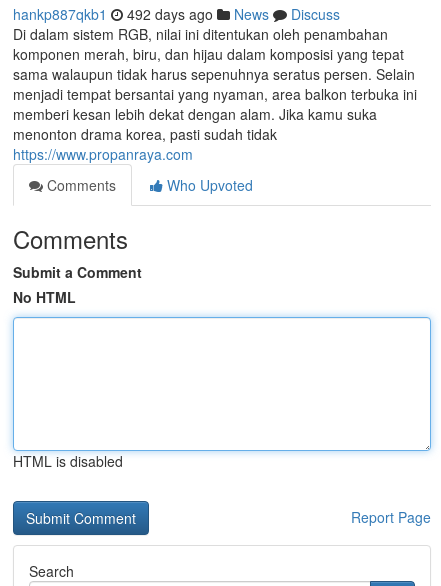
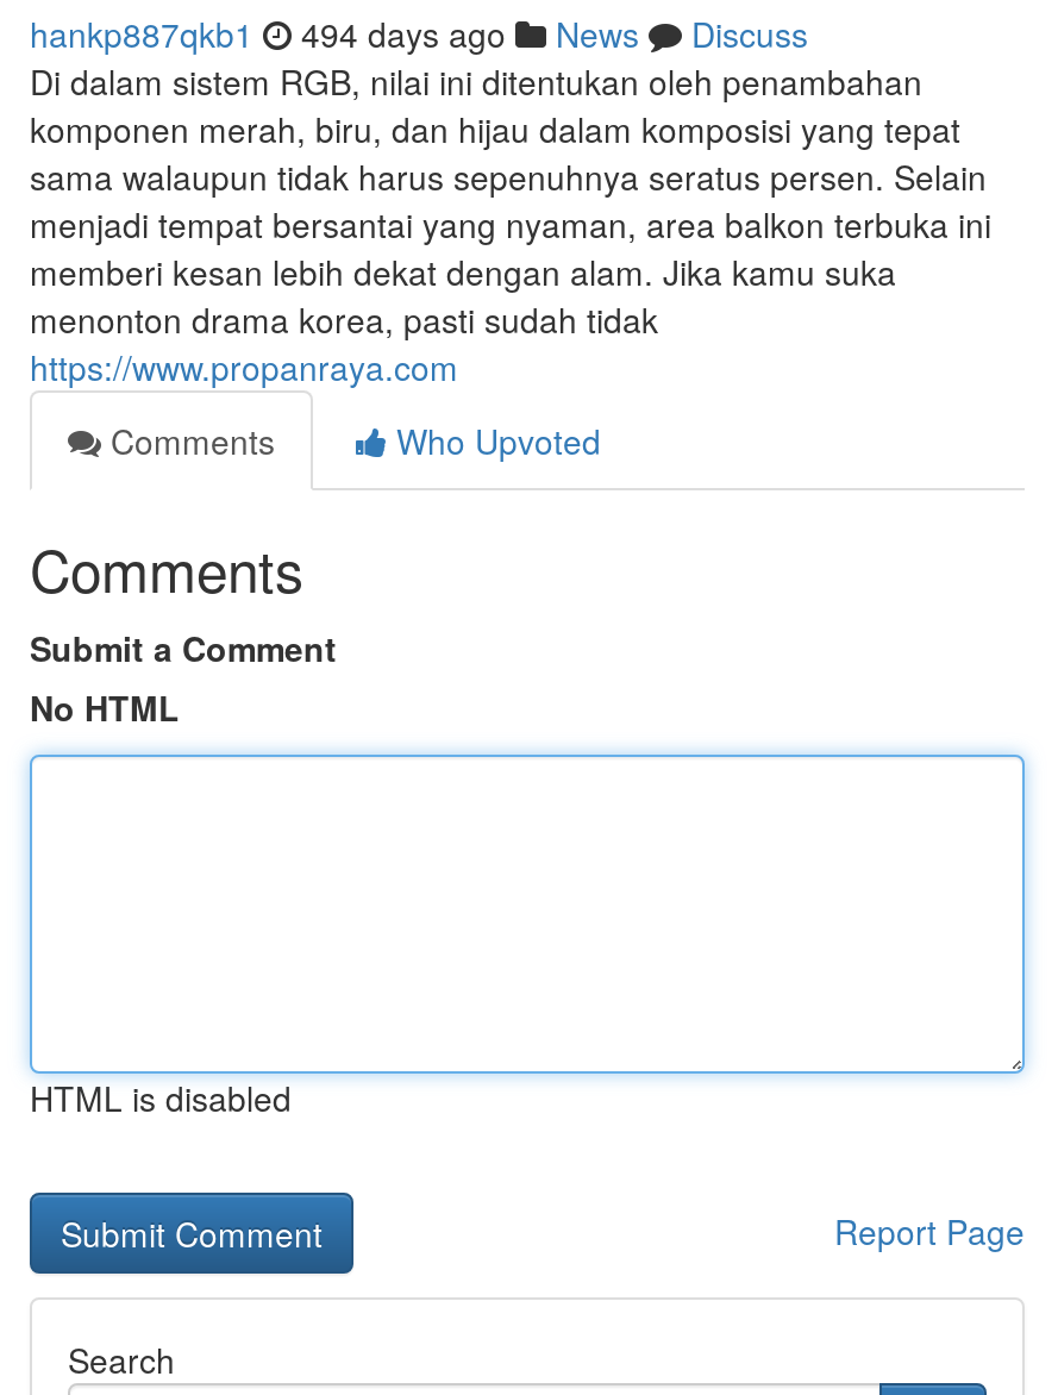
[13,4,340,24] hankp887qkb1 492 days ago News Discuss -> [30,10,808,57] hankp887qkb1 494 days ago News Discuss

